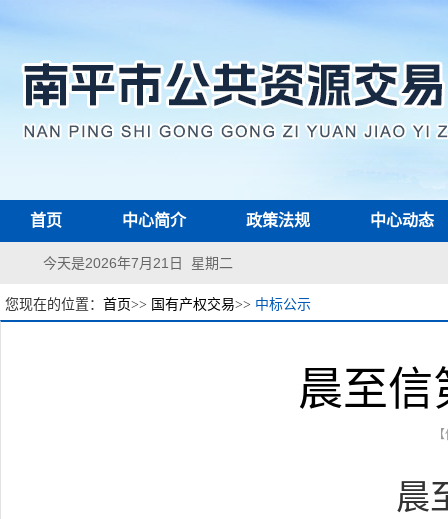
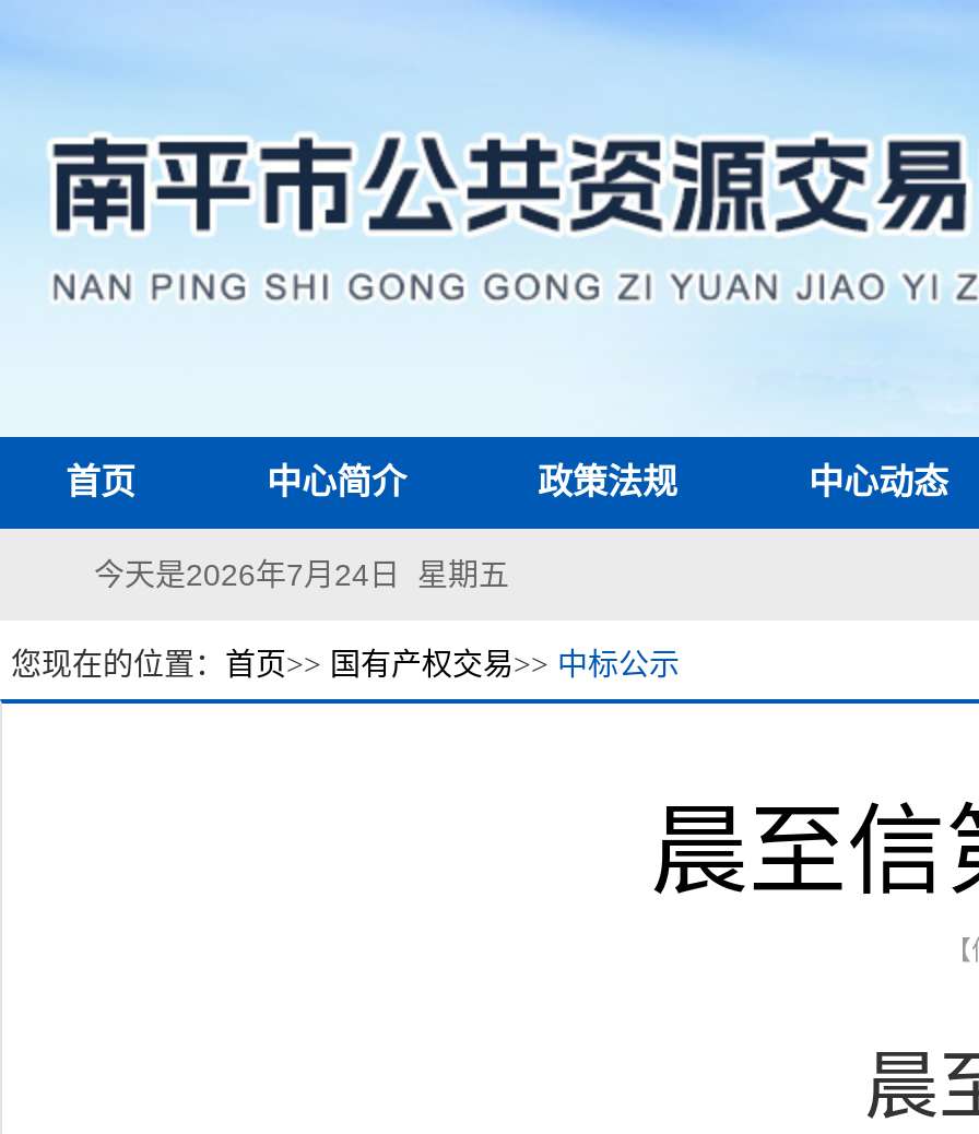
[31,255,233,271] 今天是2026年7月21日 星期二 -> [68,557,509,592] 今天是2026年7月24日 星期五

